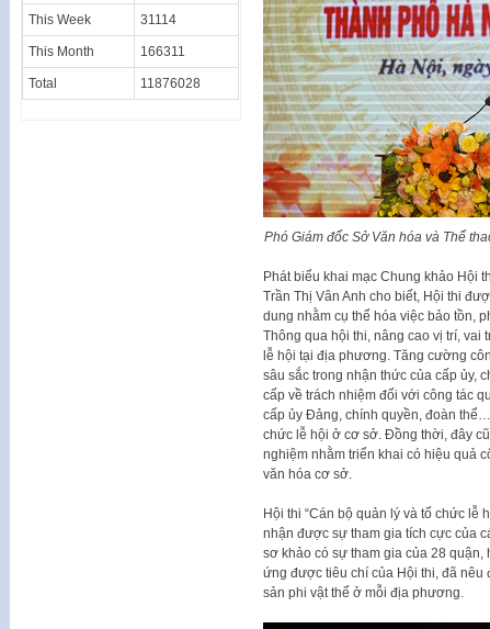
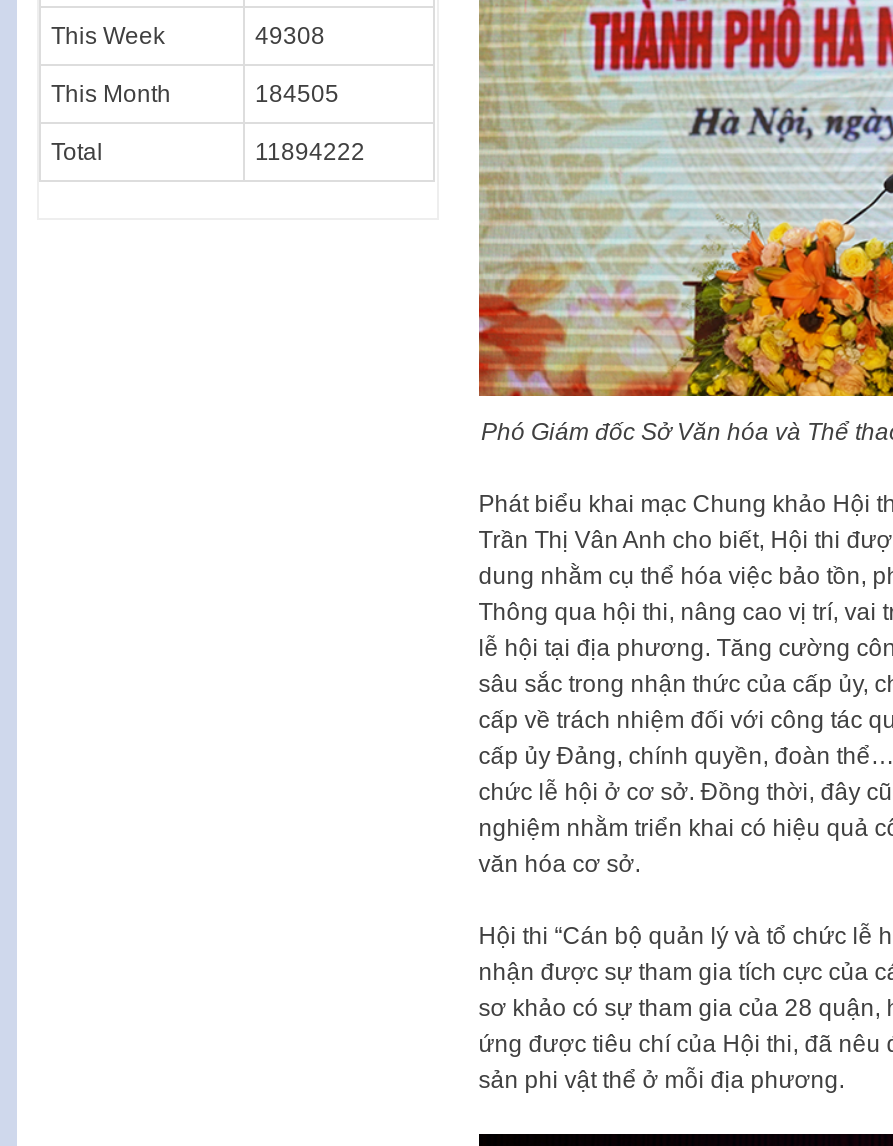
[140,12,176,27] 31114 -> [255,22,325,50] 49308
[140,44,185,59] 166311 -> [255,80,339,108] 184505
[140,76,201,91] 11876028 -> [255,138,365,166] 11894222

